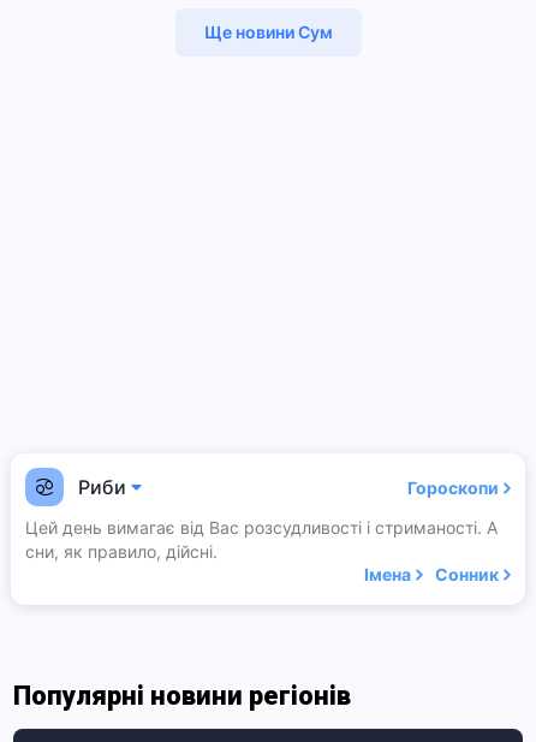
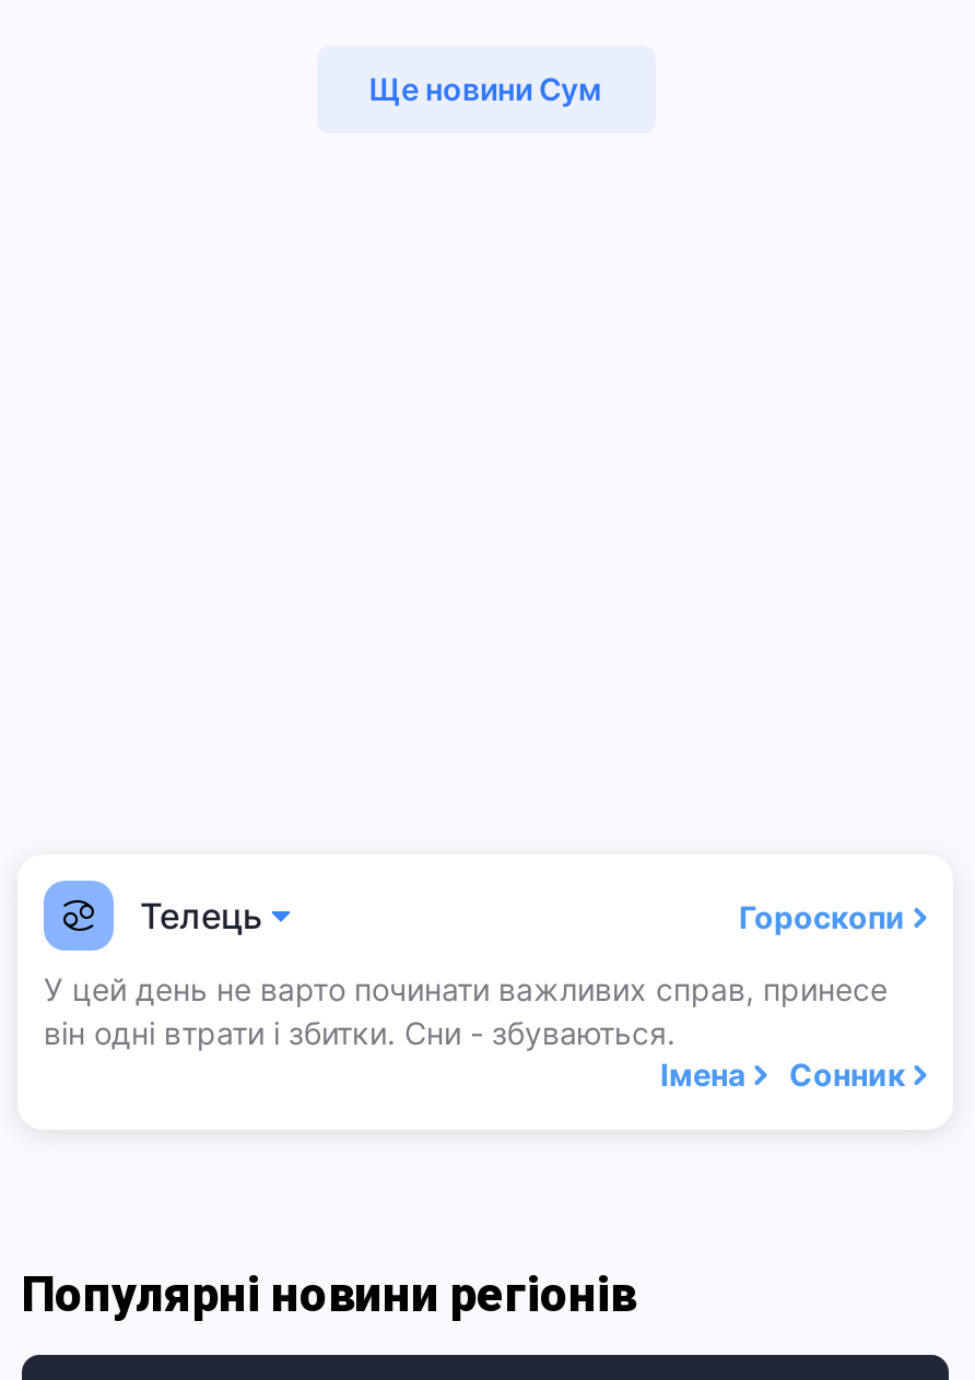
[78,475,126,499] Риби -> [140,894,262,937] Телець
[25,517,498,562] Цей день вимагає від Вас розсудливості і стриманості. А | сни, як правило, дійсні. -> [44,970,888,1051] У цей день не варто починати важливих справ, принесе | він одні втрати і збитки. Сни - збуваються.

